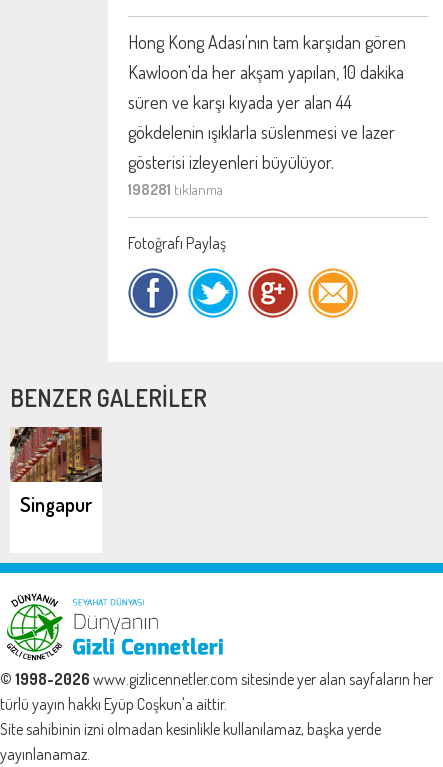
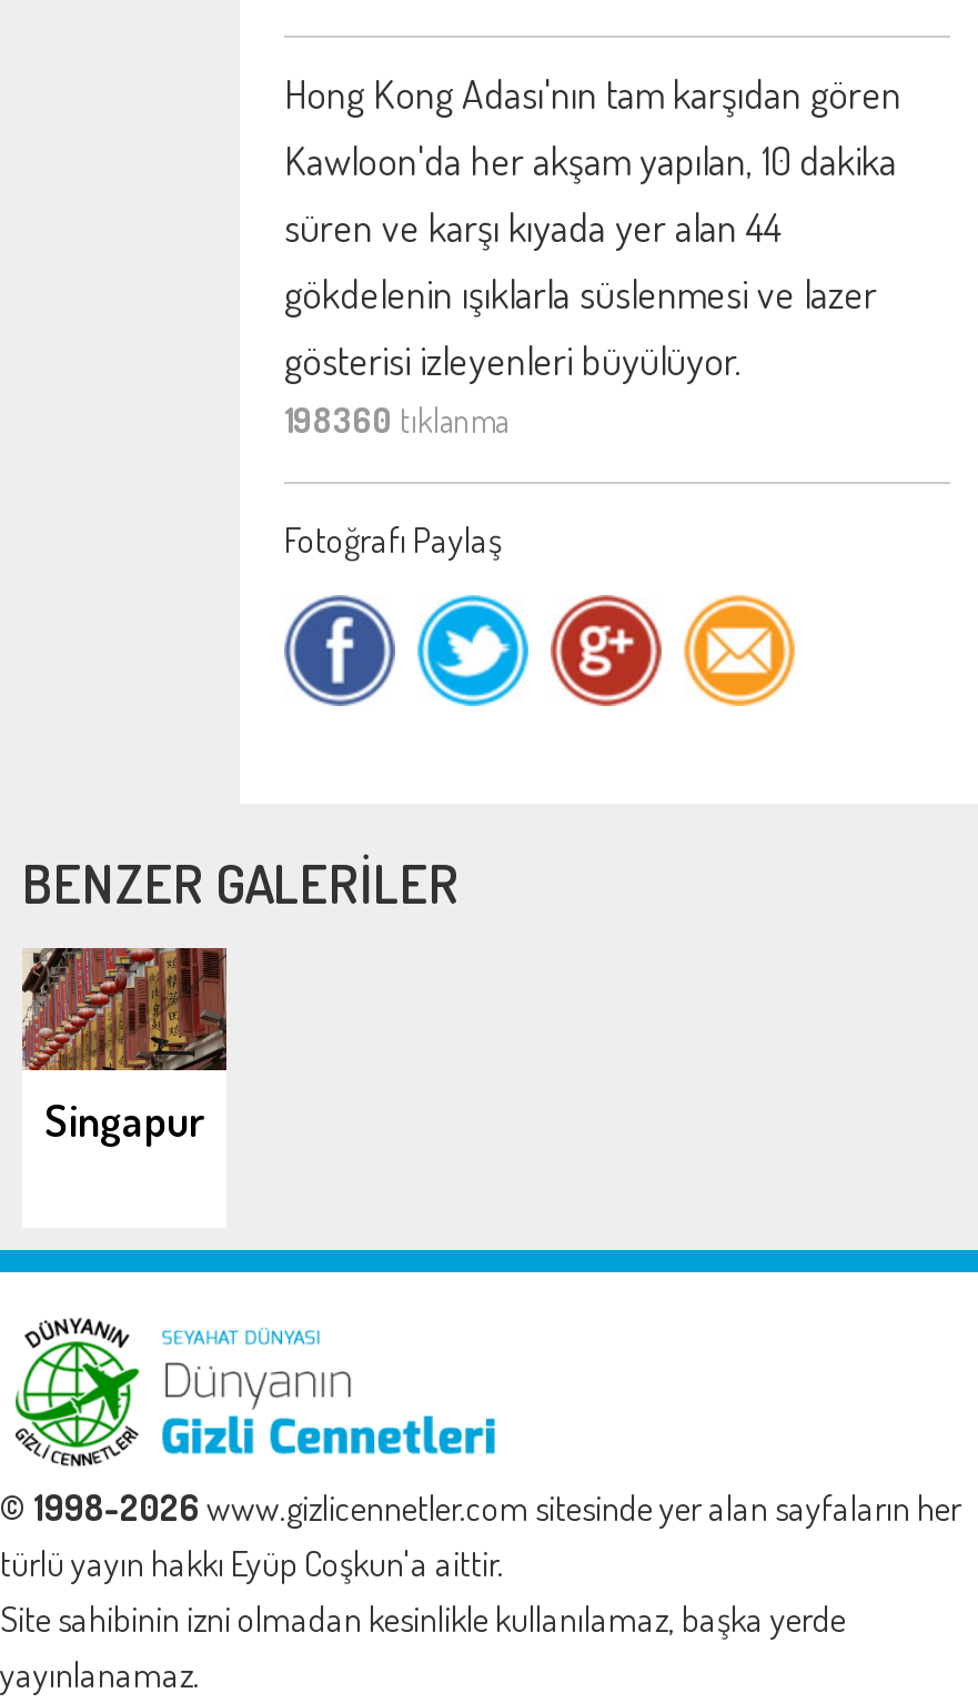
[128,180,223,199] 198281 tıklanma -> [284,399,508,441] 198360 tıklanma

